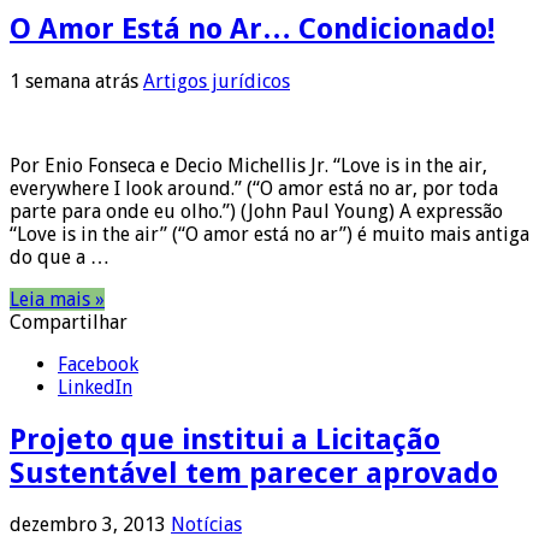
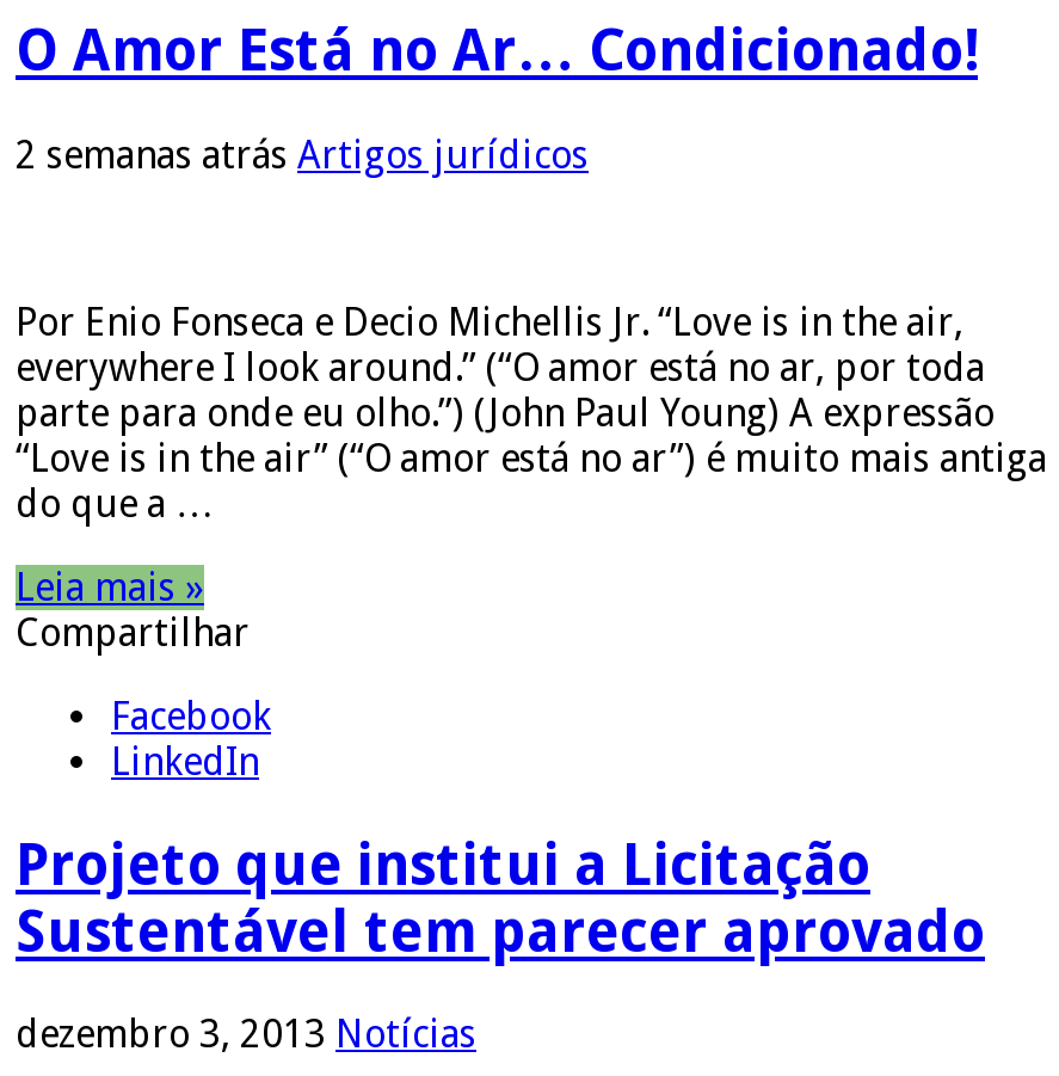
[10,69,290,92] 1 semana atrás Artigos jurídicos -> [16,132,589,177] 2 semanas atrás Artigos jurídicos

